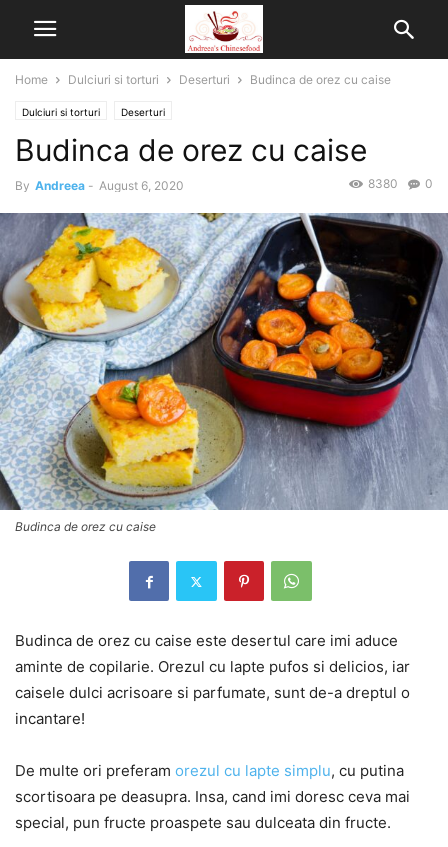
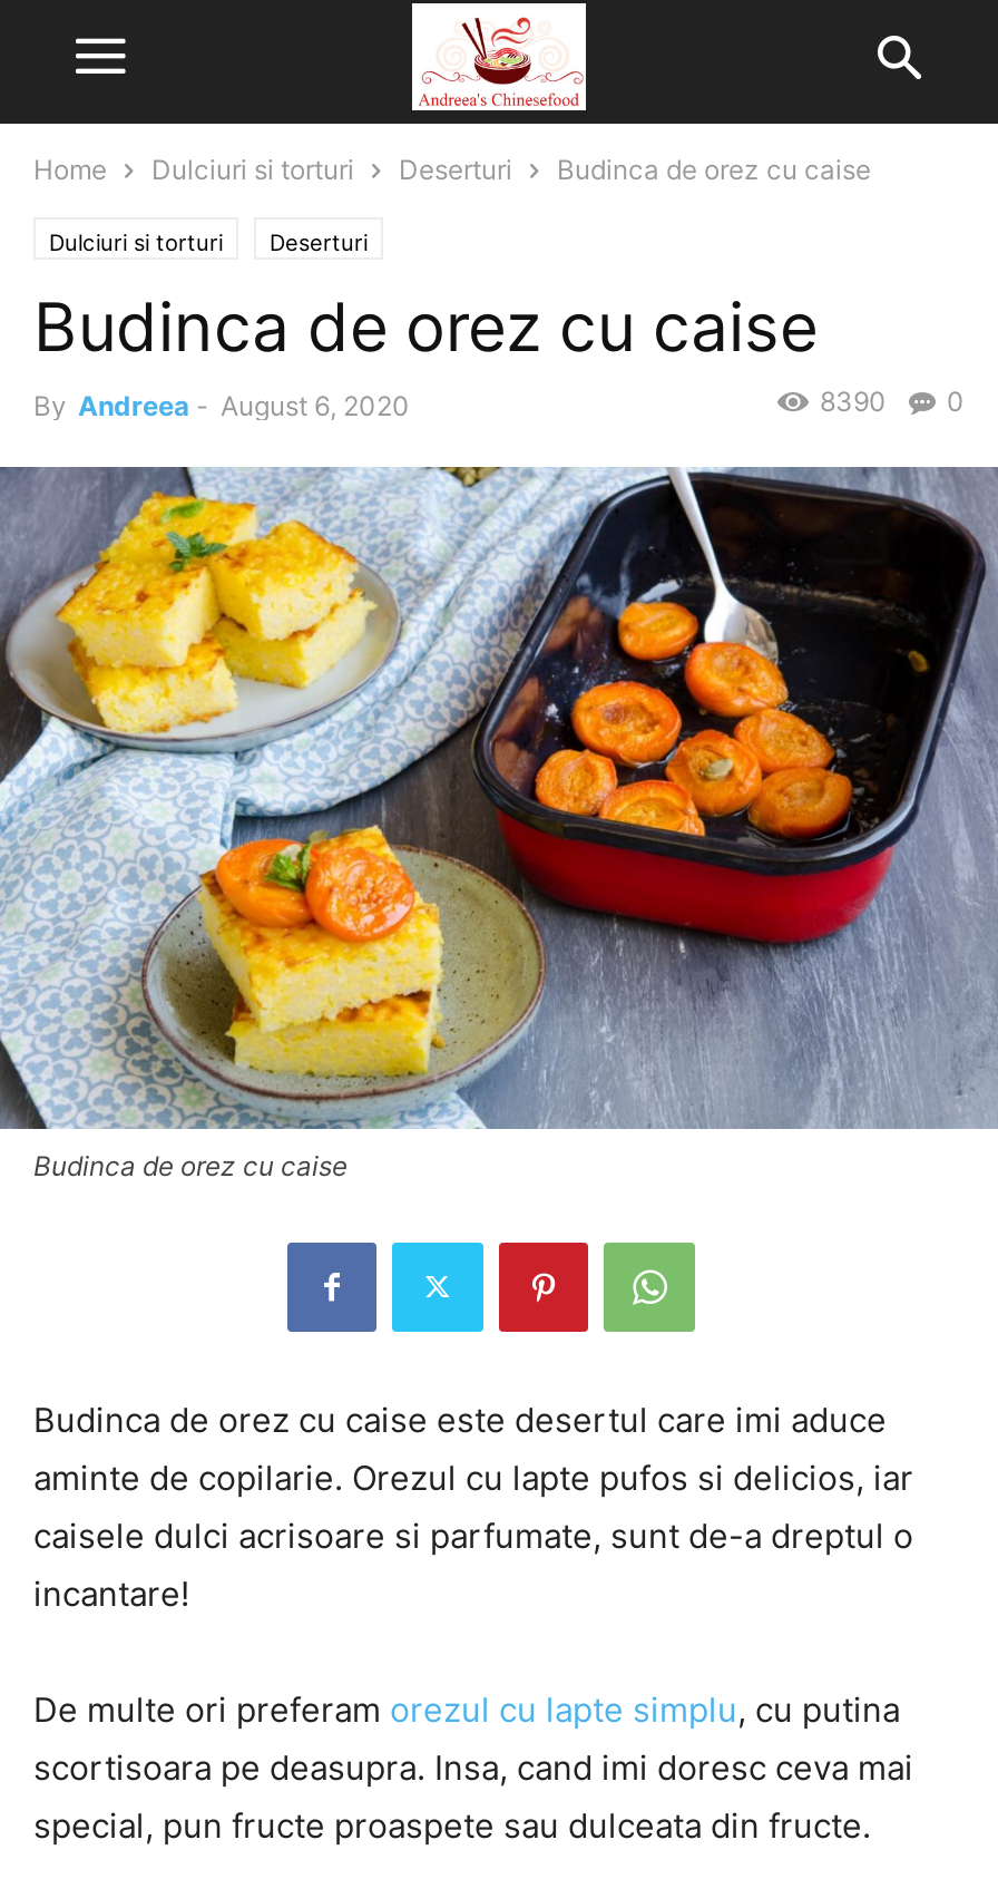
[368,176,433,191] 8380 0 -> [820,384,965,418] 8390 0

